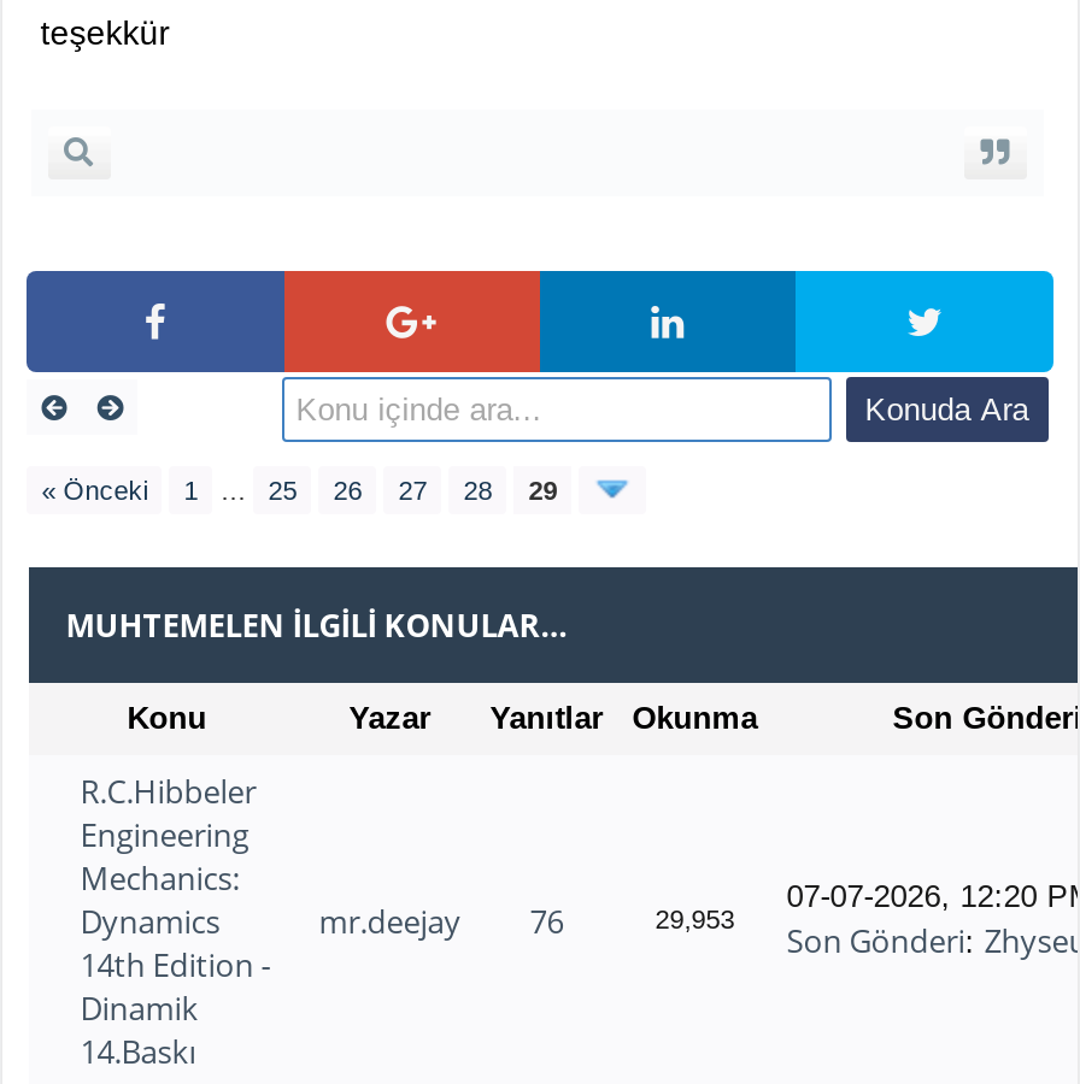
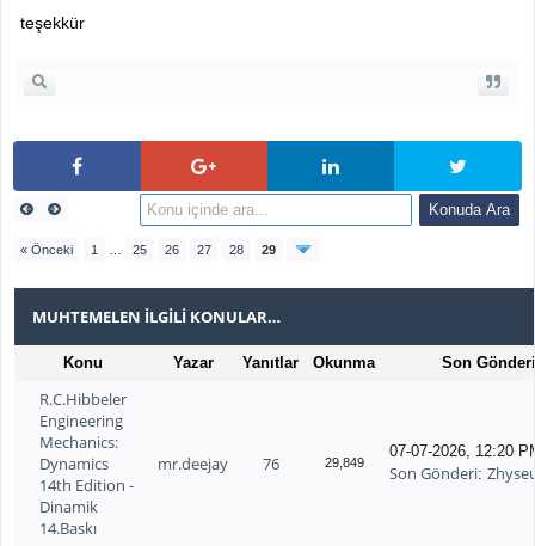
[655,905,735,933] 29,953 -> [324,455,364,470] 29,849

